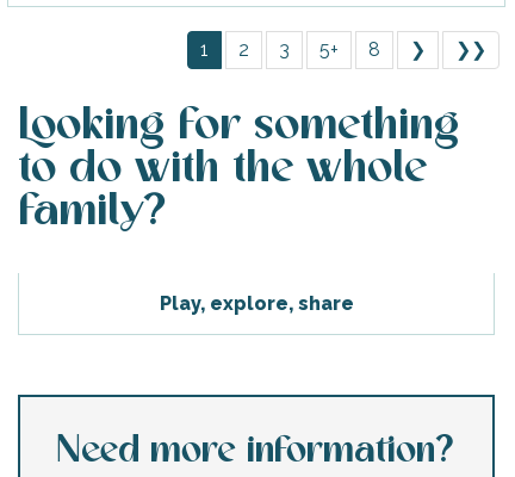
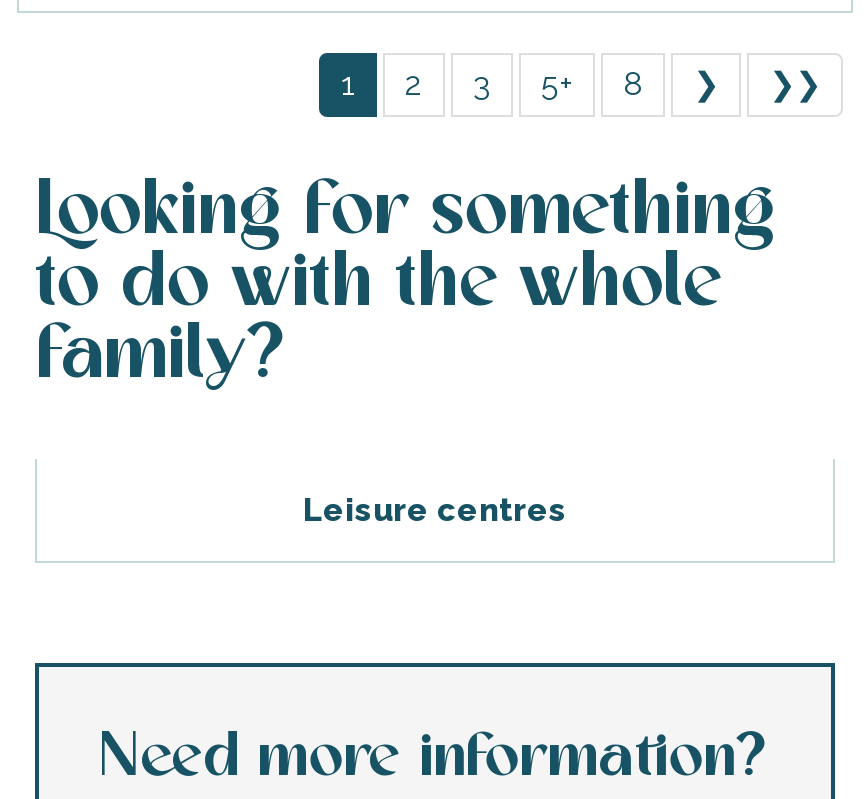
[159,292,353,315] Play, explore, share -> [303,491,567,529] Leisure centres

